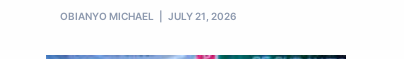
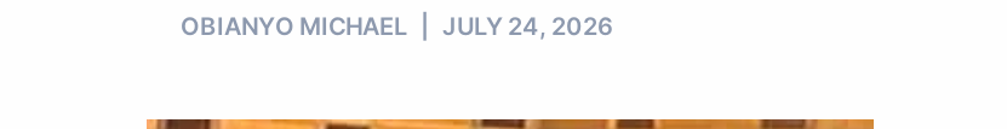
[60,10,236,22] OBIANYO MICHAEL JULY 21, 2026 -> [181,12,612,41] OBIANYO MICHAEL JULY 24, 2026

